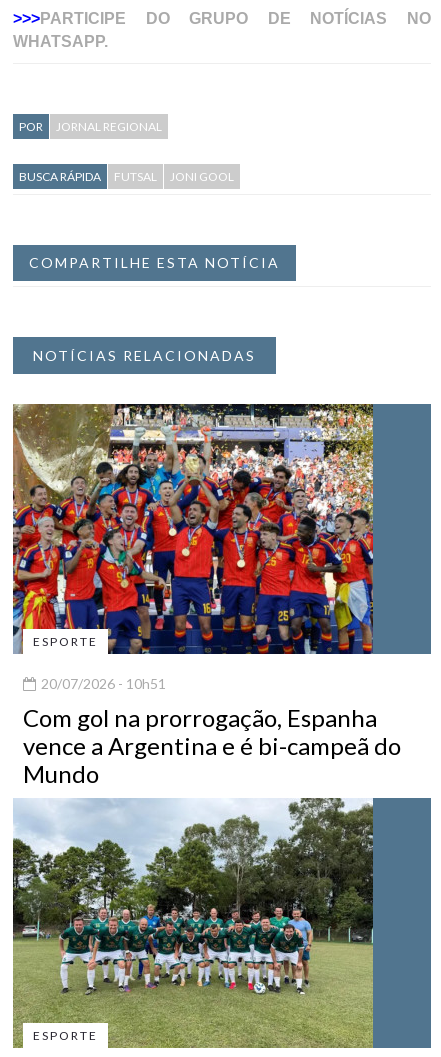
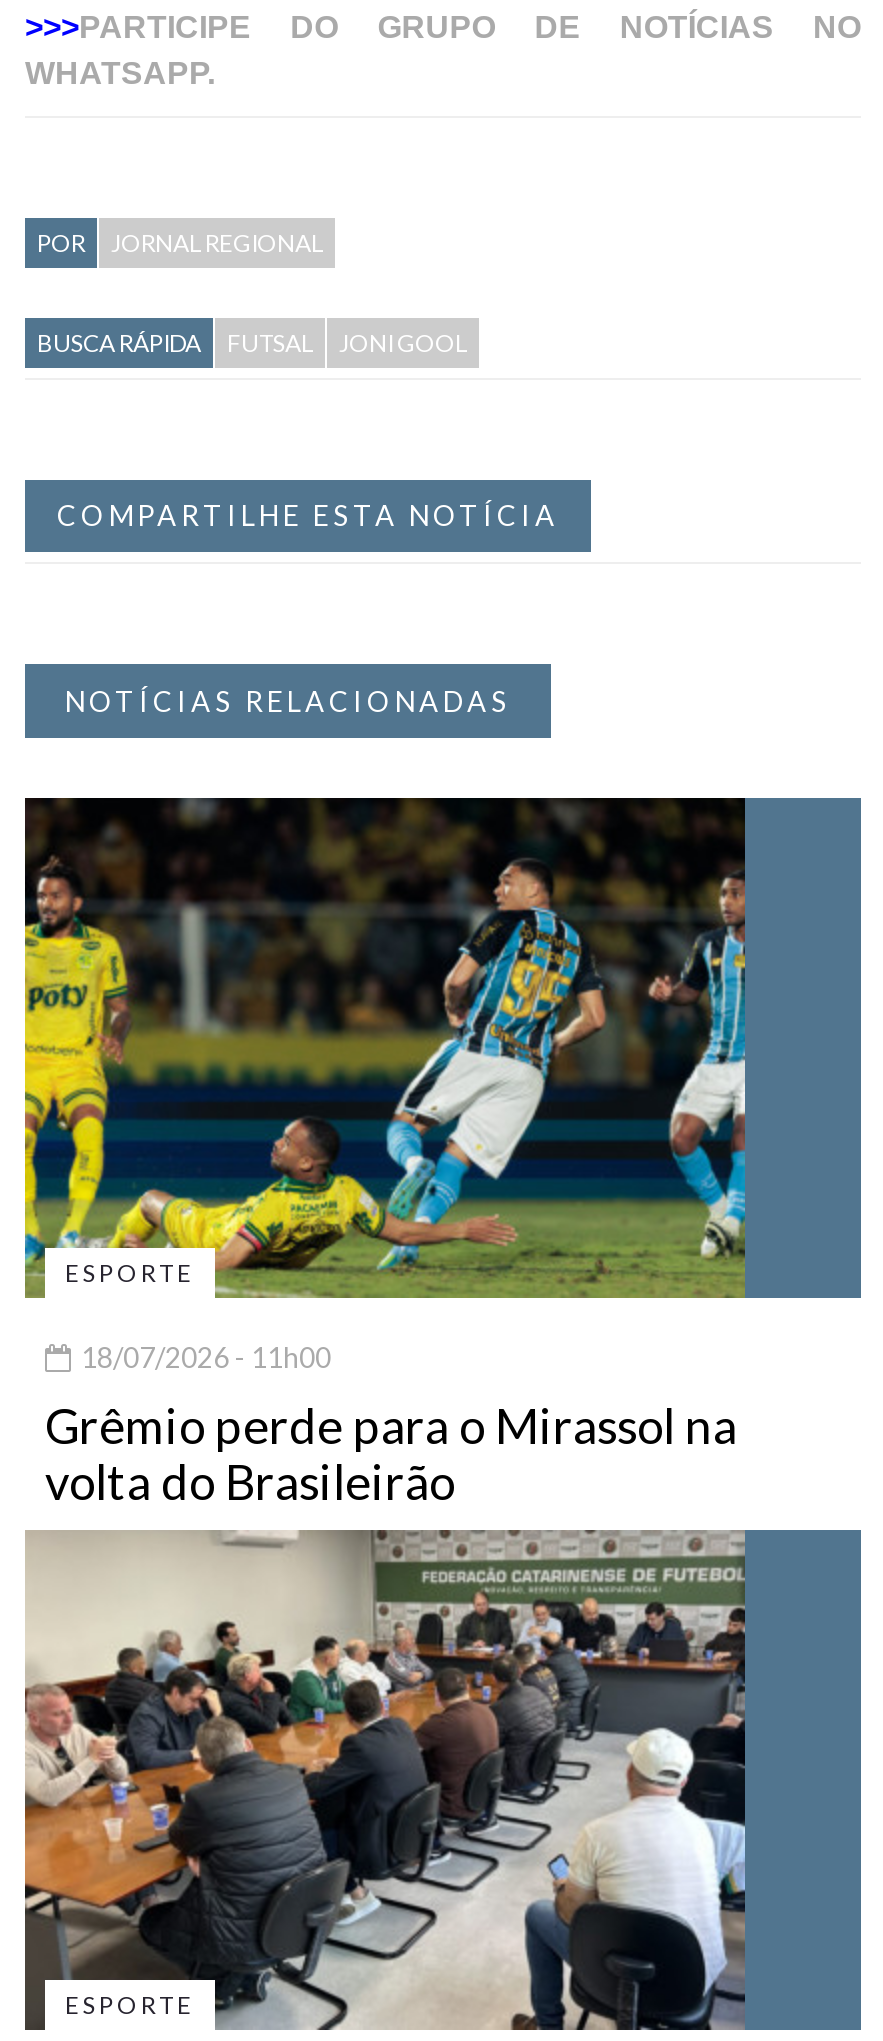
[12,403,401,788] [image] | 20/07/2026 - 10h51 | Com gol na prorrogação, Espanha | vence a Argentina e é bi-campeã do | Mundo -> [23,796,747,1509] [image] | 18/07/2026 - 11h00 | Grêmio perde para o Mirassol na | volta do Brasileirão
[12,798,373,1049] [image] -> [23,1528,747,2032] [image]

